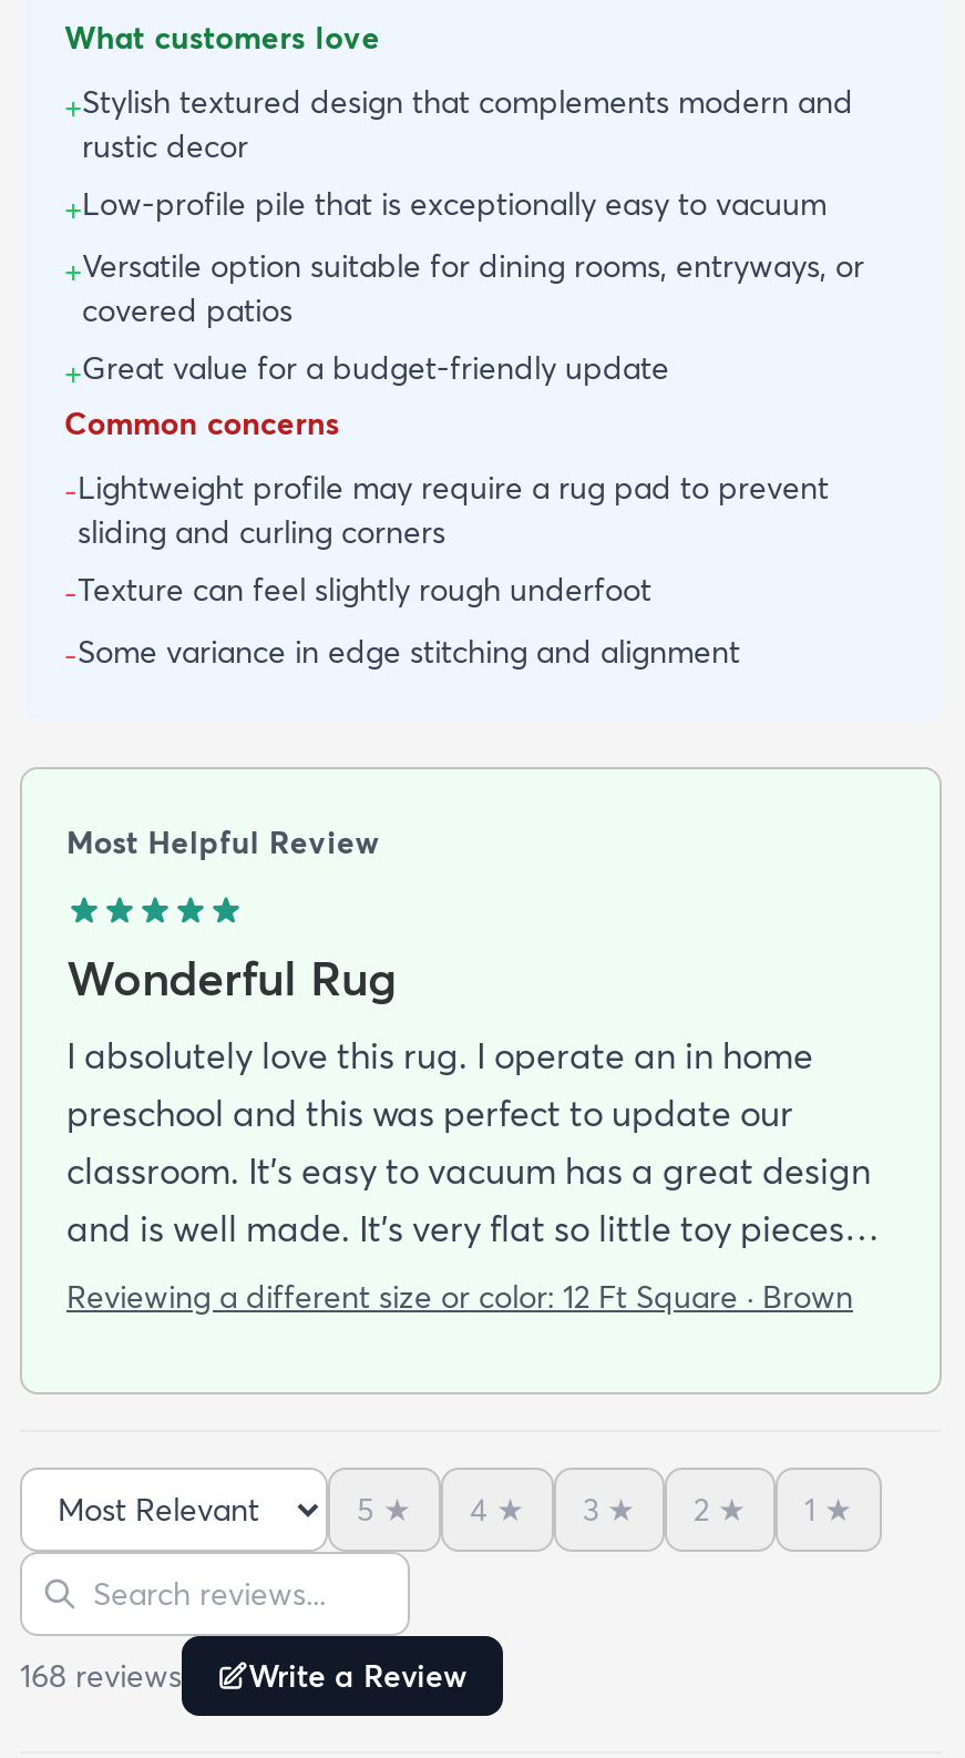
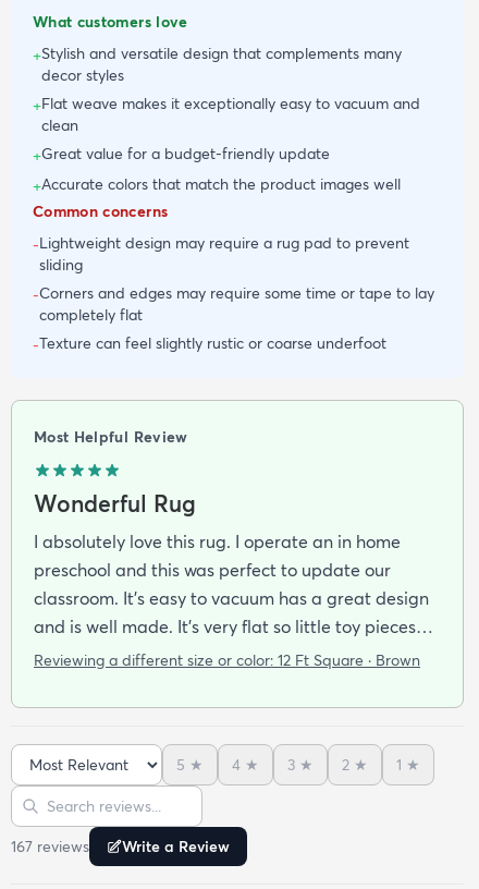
[64,81,864,330] +Stylish textured design that complements modern and | rustic decor | +Low-profile pile that is exceptionally easy to vacuum | +Versatile option suitable for dining rooms, entryways, or | covered patios -> [33,43,420,135] +Stylish and versatile design that complements many | decor styles | +Flat weave makes it exceptionally easy to vacuum and | clean
moved [64,347,669,392] -> [33,143,330,165]: +Great value for a budget-friendly update
none -> [33,174,401,196] +Accurate colors that match the product images well
[64,467,829,675] -Lightweight profile may require a rug pad to prevent | sliding and curling corners | -Texture can feel slightly rough underfoot | -Some variance in edge stitching and alignment -> [33,233,434,355] -Lightweight design may require a rug pad to prevent | sliding | -Corners and edges may require some time or tape to lay | completely flat | -Texture can feel slightly rustic or coarse underfoot
[20,1655,468,1695] 168 reviews Write a Review -> [11,836,230,856] 167 reviews Write a Review

